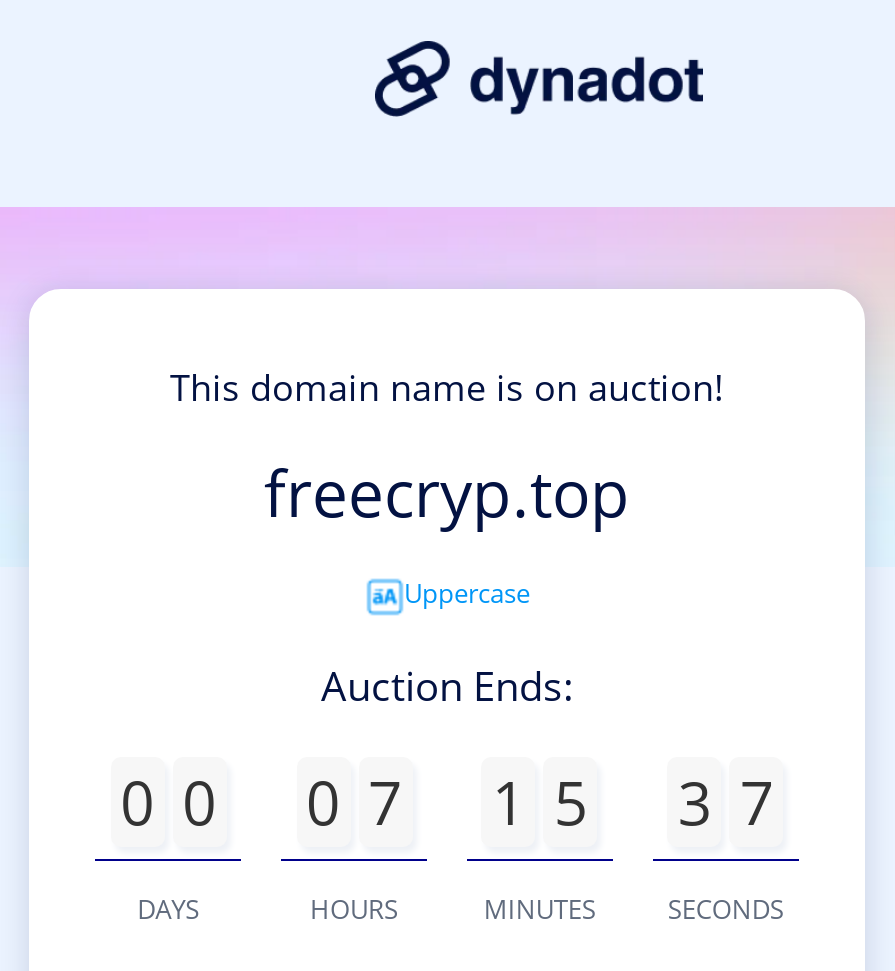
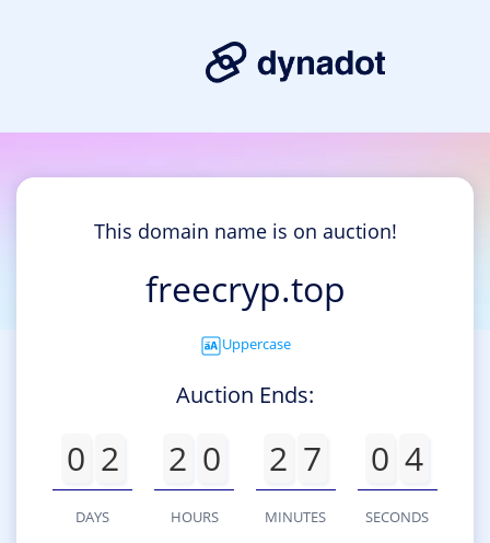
[120,761,216,843] 0 0 -> [66,436,119,481] 0 2
[306,761,402,843] 0 7 -> [168,436,220,481] 2 0
[492,761,588,843] 1 5 -> [269,436,322,481] 2 7
[678,761,774,843] 3 7 -> [371,436,424,481] 0 4

